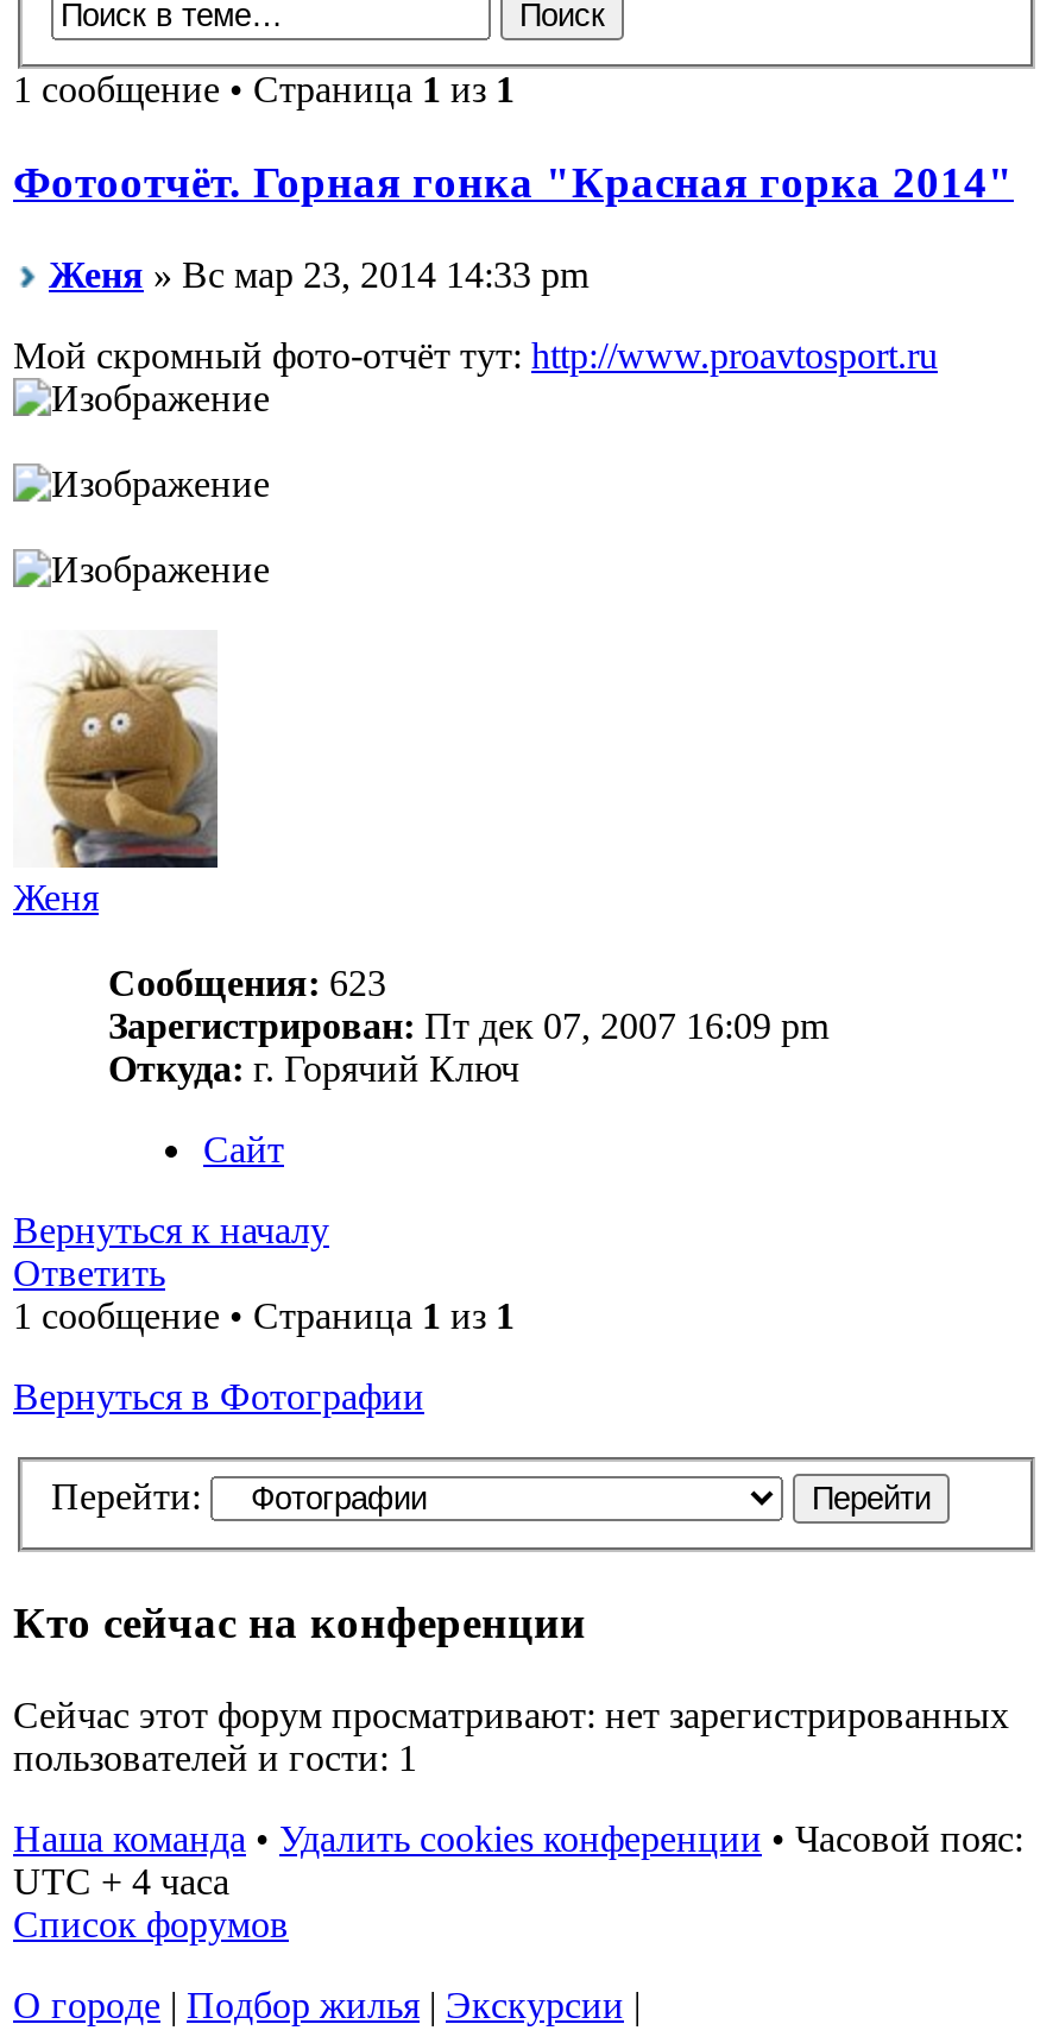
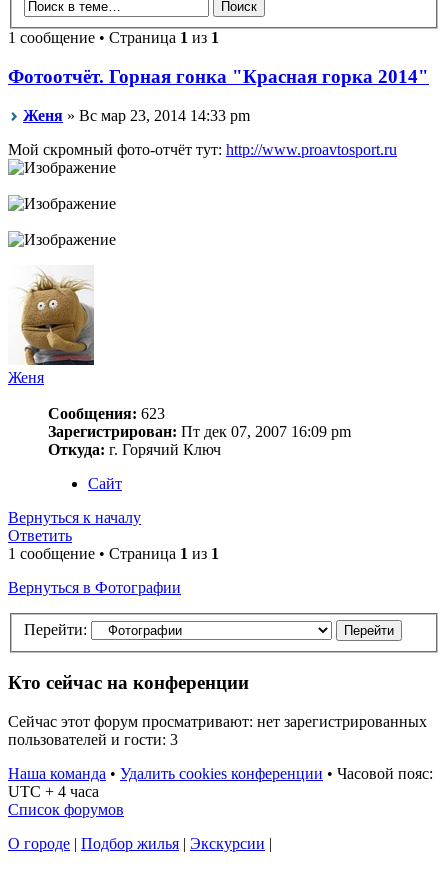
[13,1737,417,1777] пользователей и гости: 1 -> [8,731,178,748] пользователей и гости: 3

